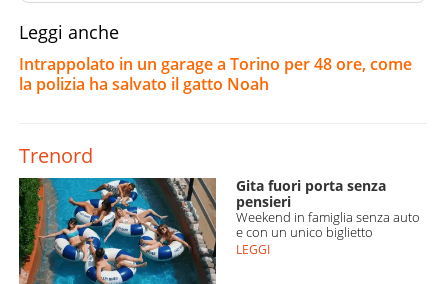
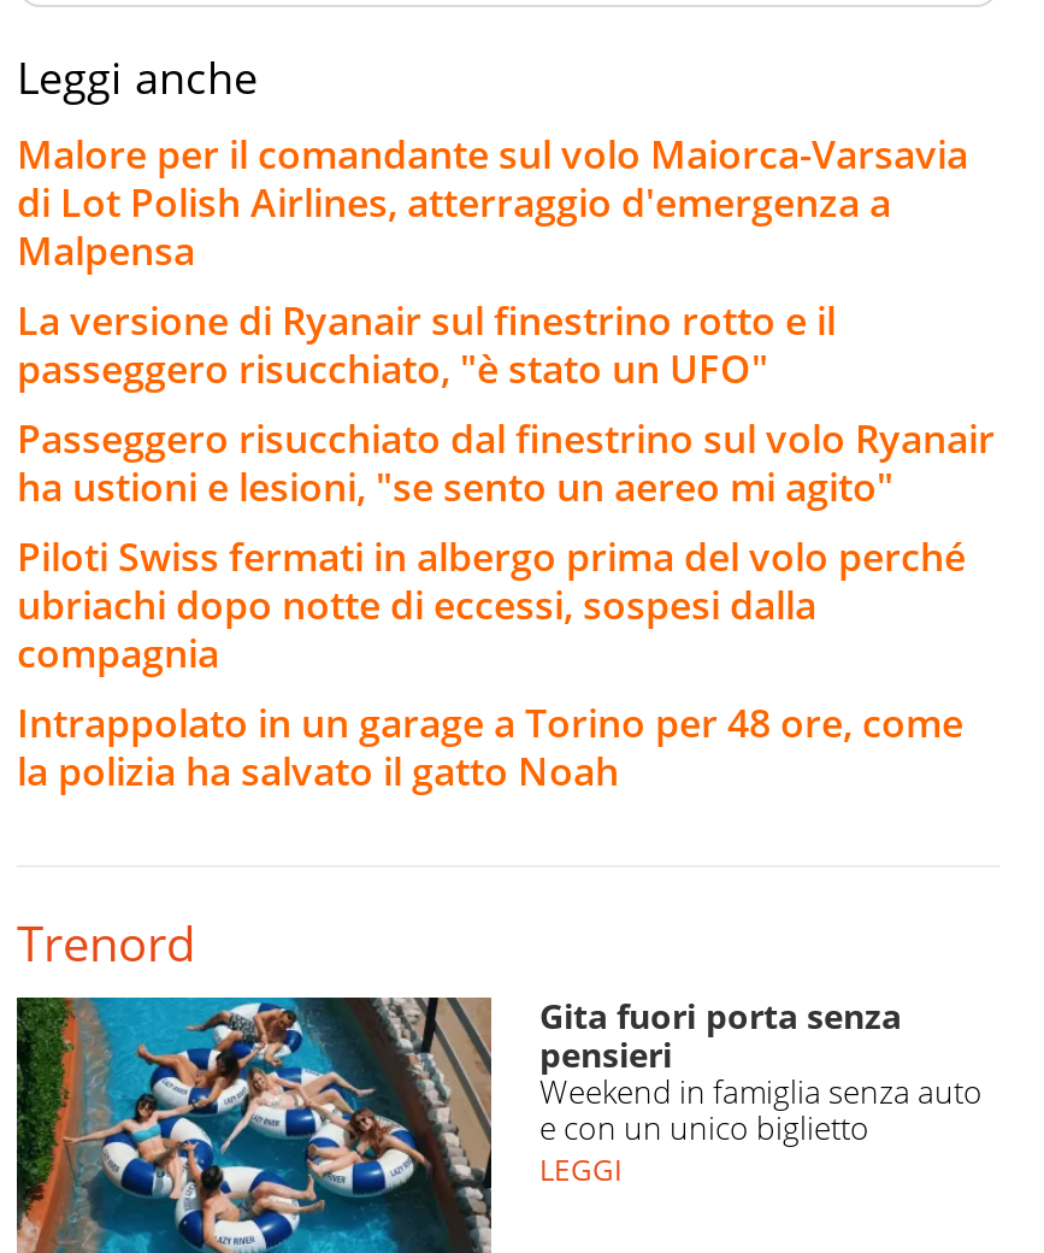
none -> [17,128,995,680] Malore per il comandante sul volo Maiorca-Varsavia | di Lot Polish Airlines, atterraggio d'emergenza a | Malpensa | La versione di Ryanair sul finestrino rotto e il | passeggero risucchiato, "è stato un UFO" | Passeggero risucchiato dal finestrino sul volo Ryanair | ha ustioni e lesioni, "se sento un aereo mi agito" | Piloti Swiss fermati in albergo prima del volo perché | ubriachi dopo notte di eccessi, sospesi dalla | compagnia

